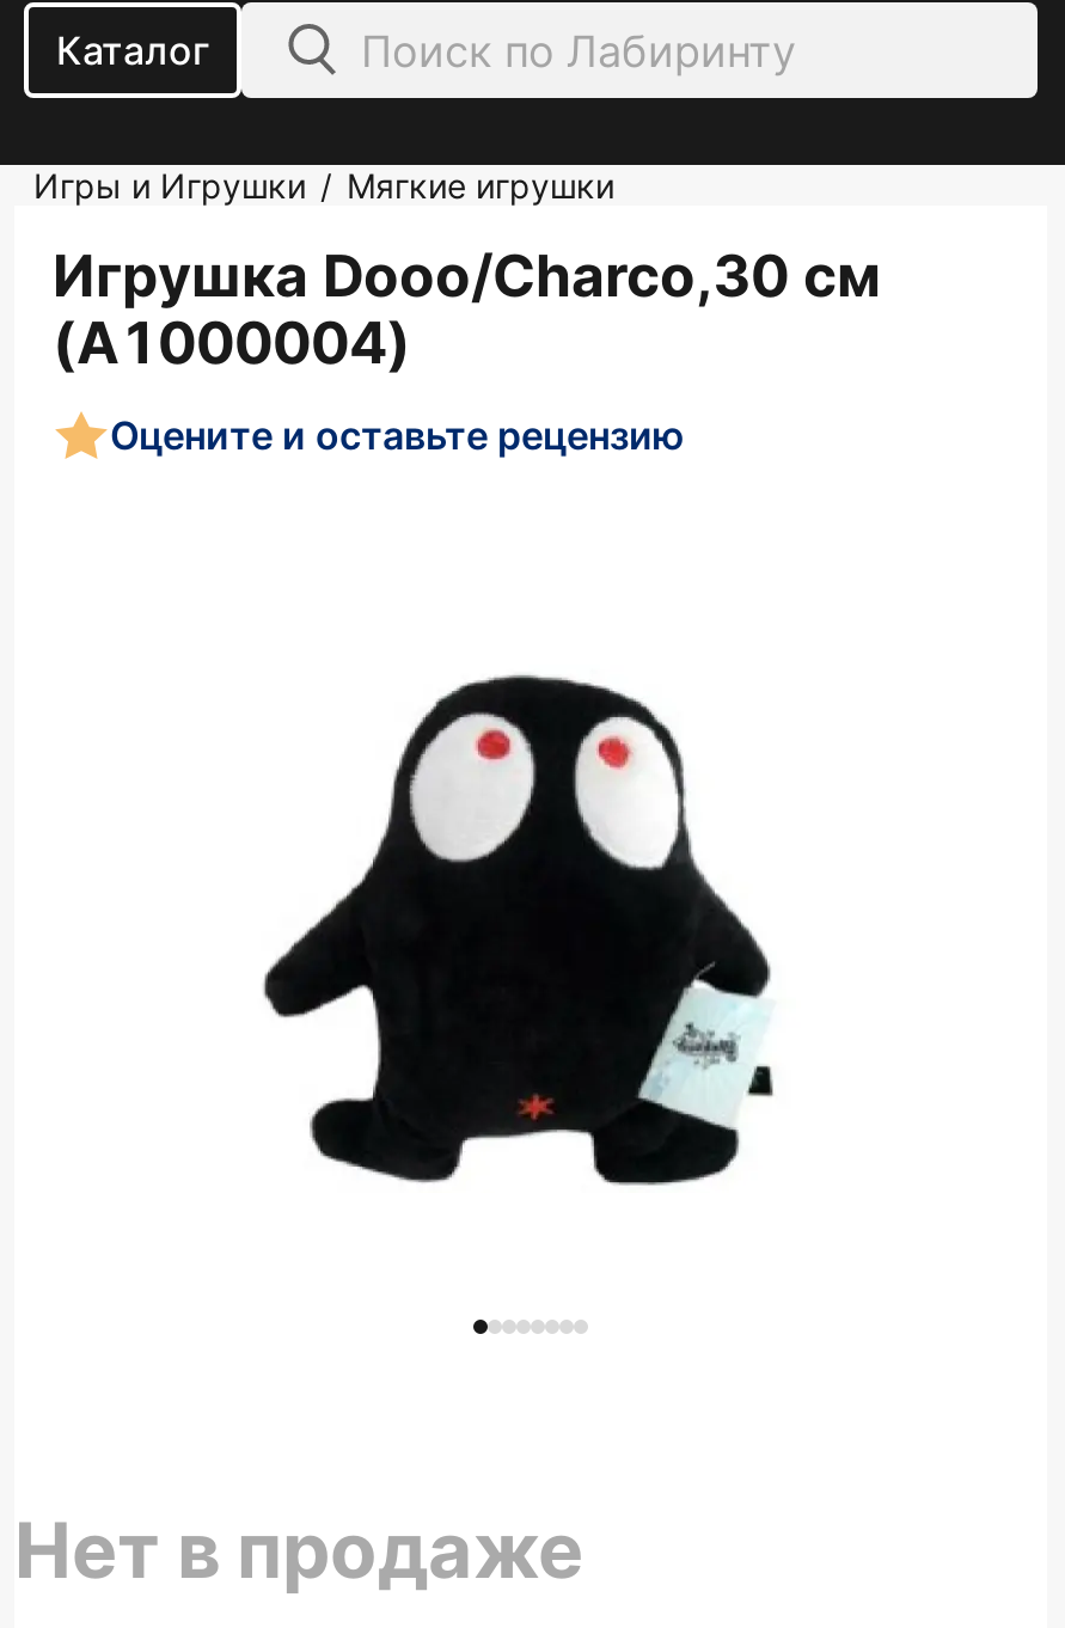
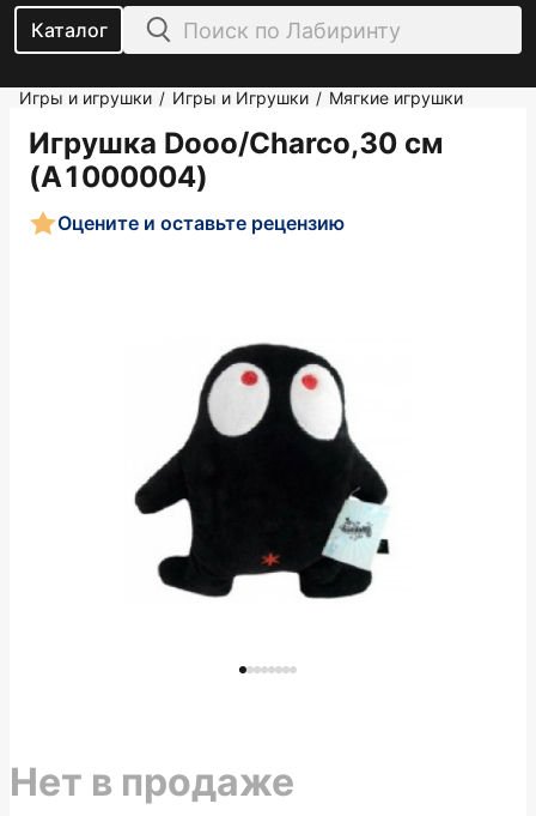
[33,165,614,206] Игры и Игрушки / Мягкие игрушки -> [19,87,463,108] Игры и игрушки / Игры и Игрушки / Мягкие игрушки

